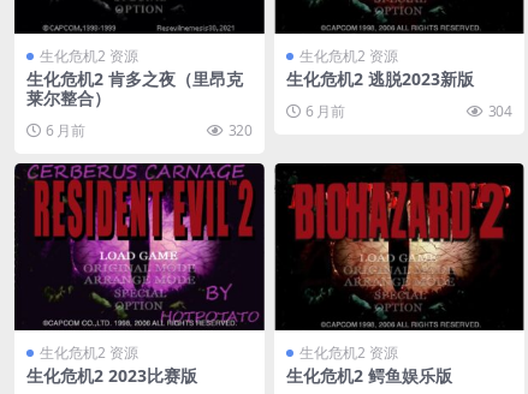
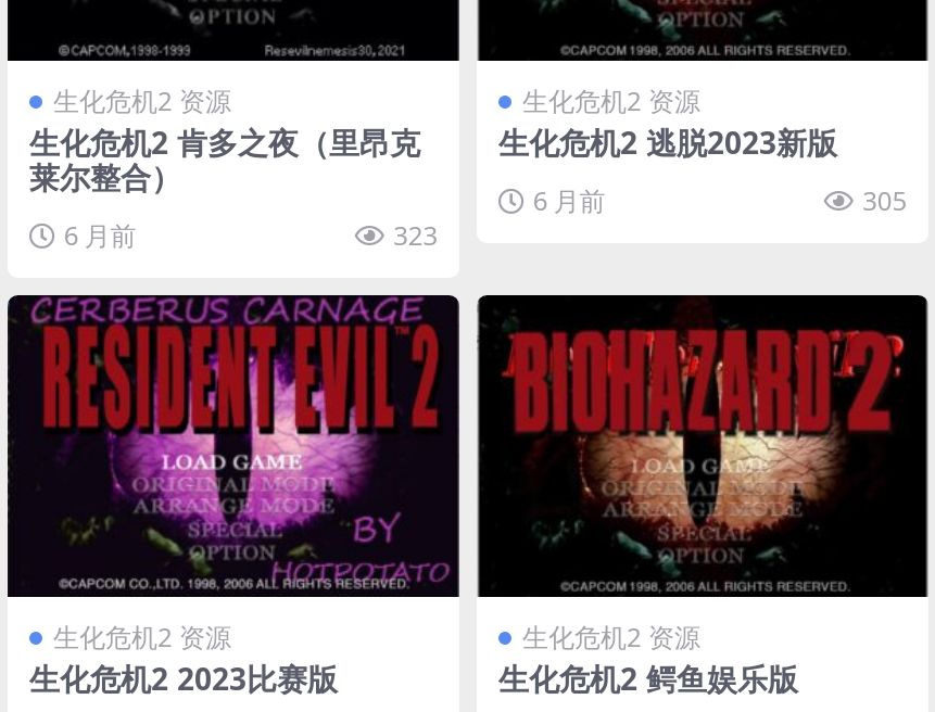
[488,101,512,121] 304 -> [862,182,907,219] 305
[228,120,253,140] 320 -> [393,217,438,254] 323

